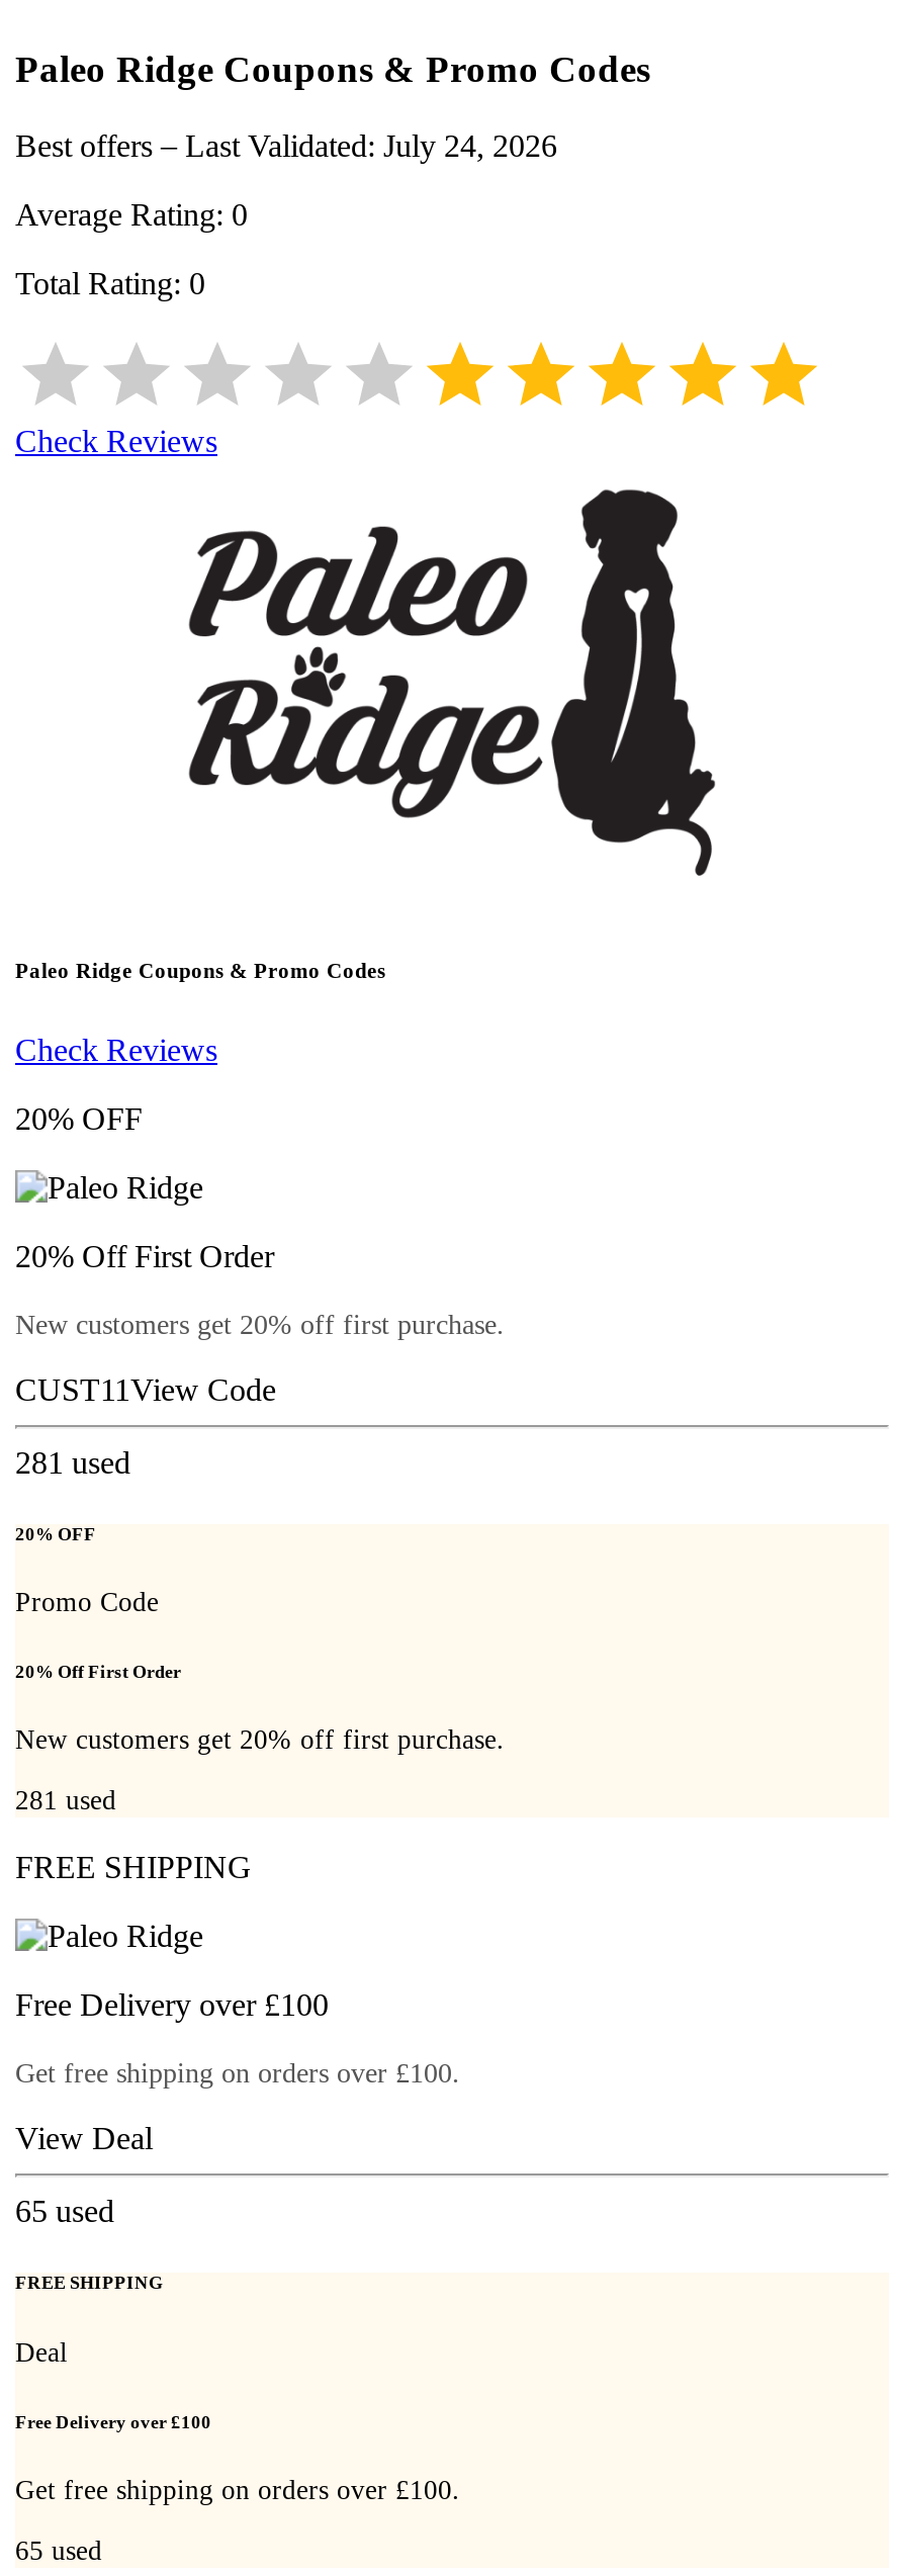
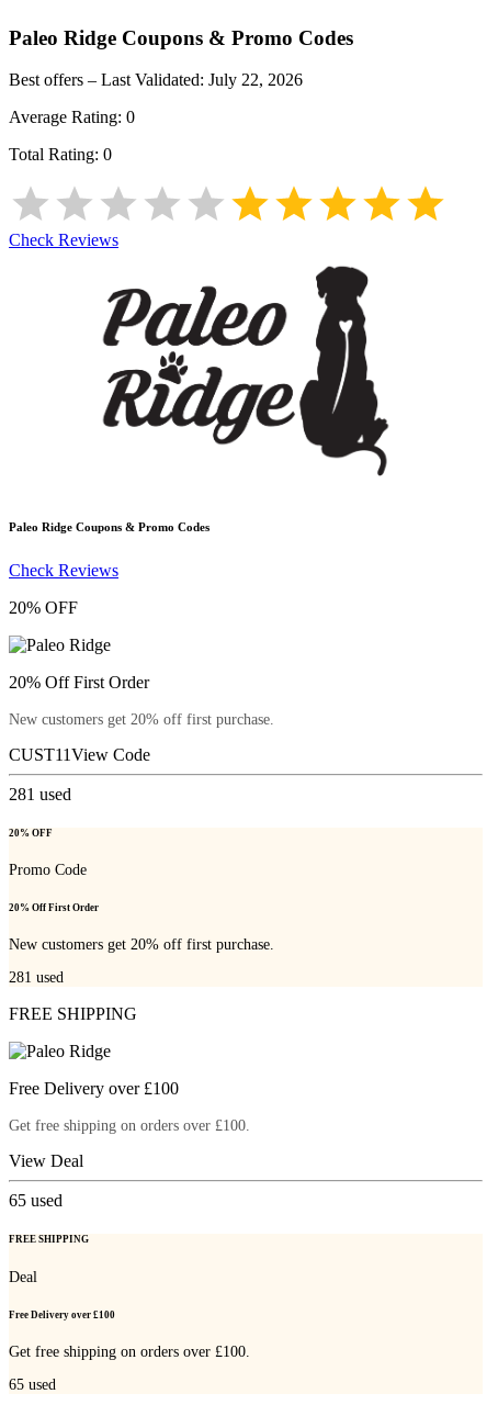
[15,129,557,164] Best offers – Last Validated: July 24, 2026 -> [9,71,303,89] Best offers – Last Validated: July 22, 2026

